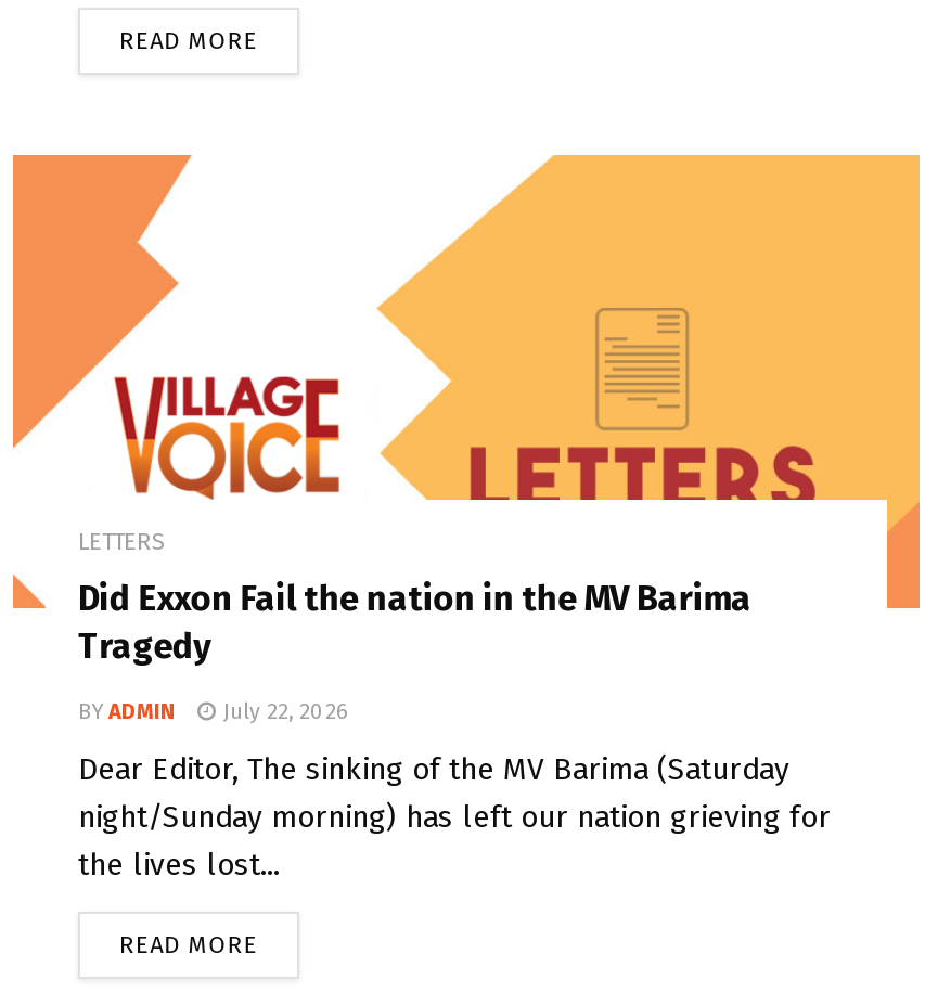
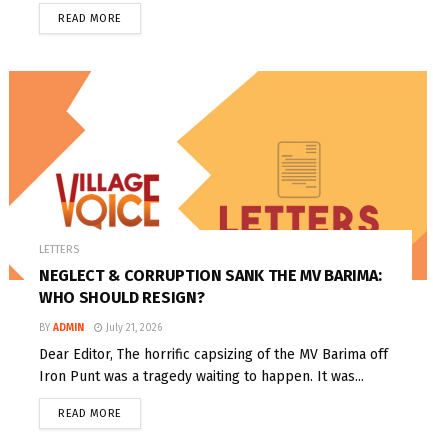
[78,577,752,666] Did Exxon Fail the nation in the MV Barima | Tragedy -> [39,265,381,306] NEGLECT & CORRUPTION SANK THE MV BARIMA: | WHO SHOULD RESIGN?
[78,698,347,724] BY ADMIN July 22, 2026 -> [39,321,162,333] BY ADMIN July 21, 2026
[78,750,831,882] Dear Editor, The sinking of the MV Barima (Saturday | night/Sunday morning) has left our nation grieving for | the lives lost... -> [39,345,388,384] Dear Editor, The horrific capsizing of the MV Barima off | Iron Punt was a tragedy waiting to happen. It was...

